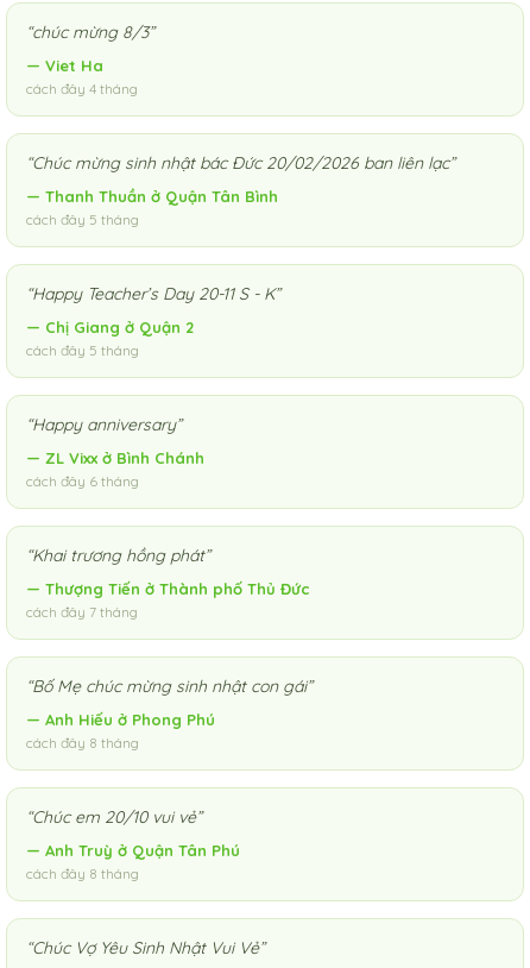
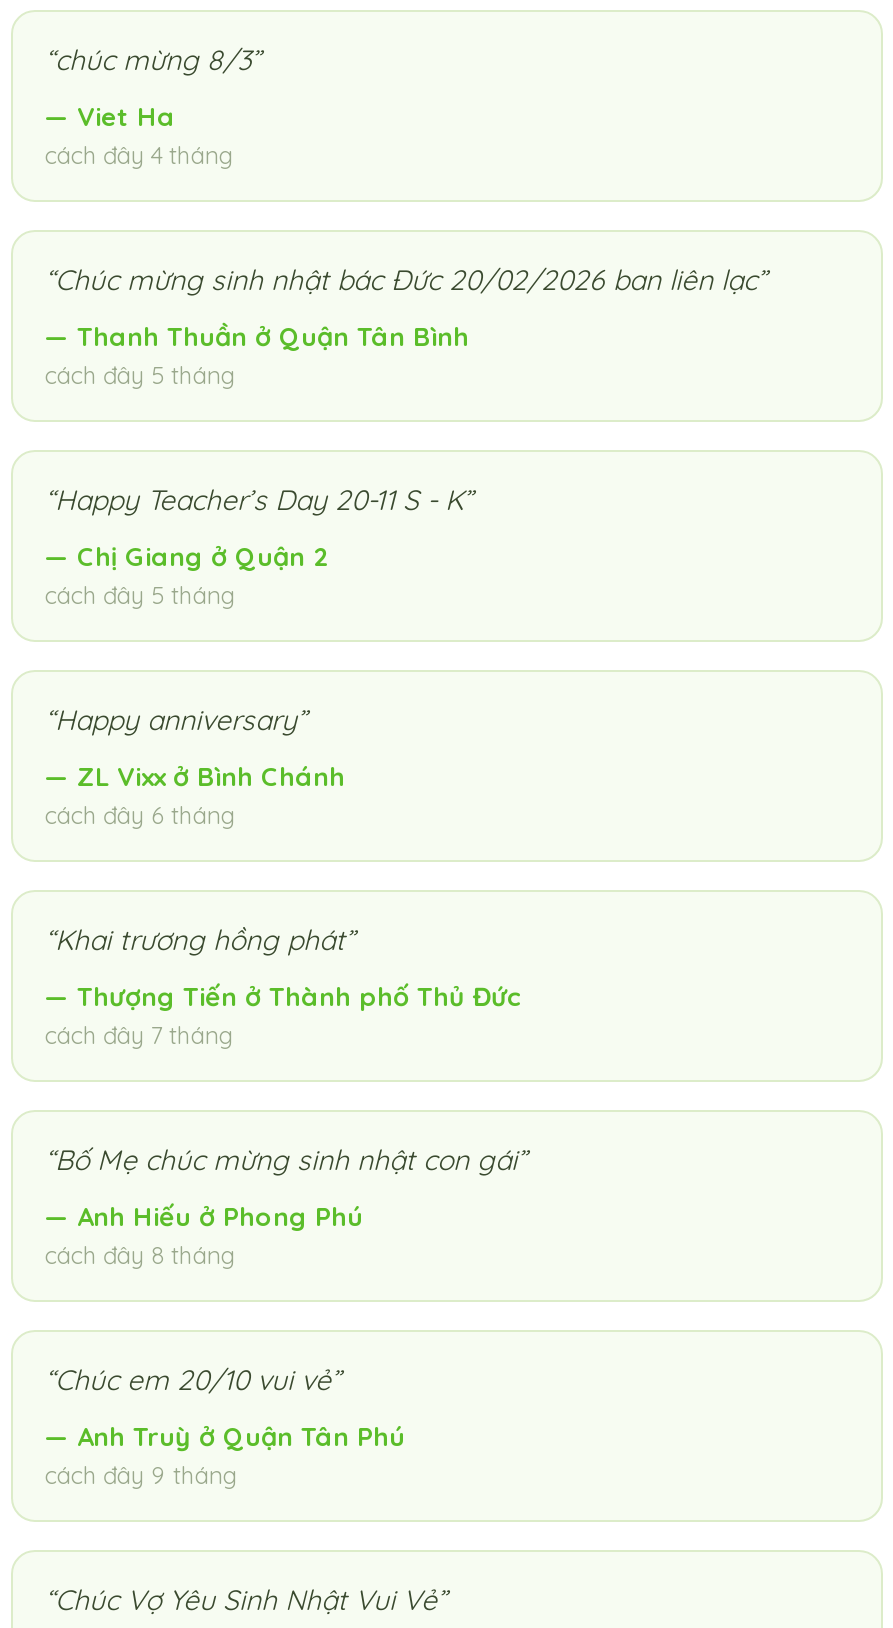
[26,865,139,882] cách đây 8 tháng -> [45,1460,237,1490] cách đây 9 tháng

